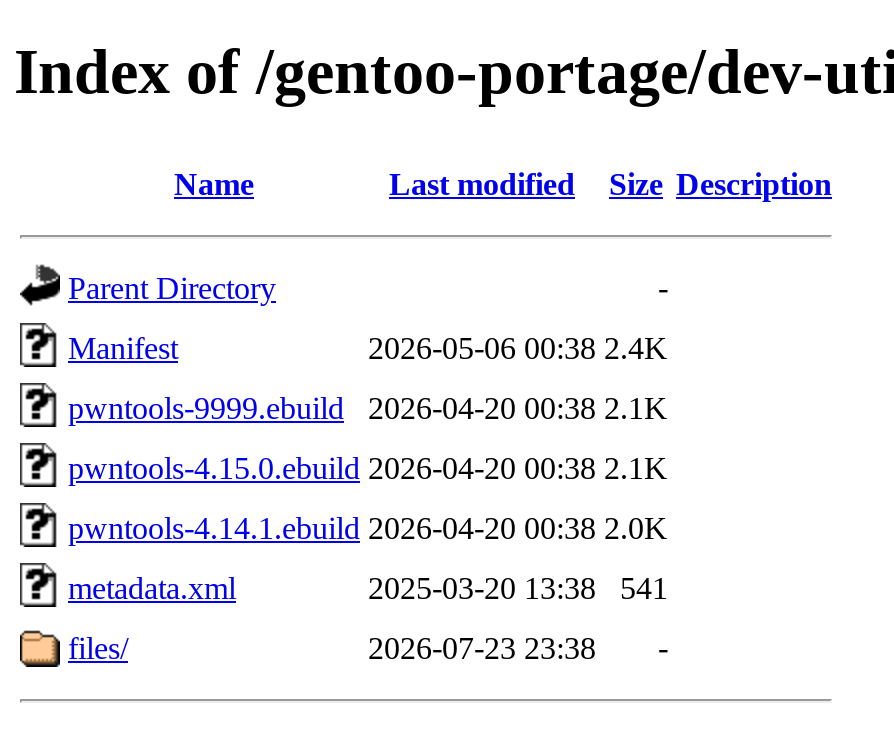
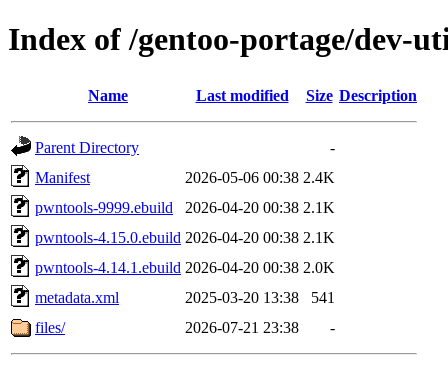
[368,631,596,665] 2026-07-23 23:38 -> [185,319,299,336] 2026-07-21 23:38

